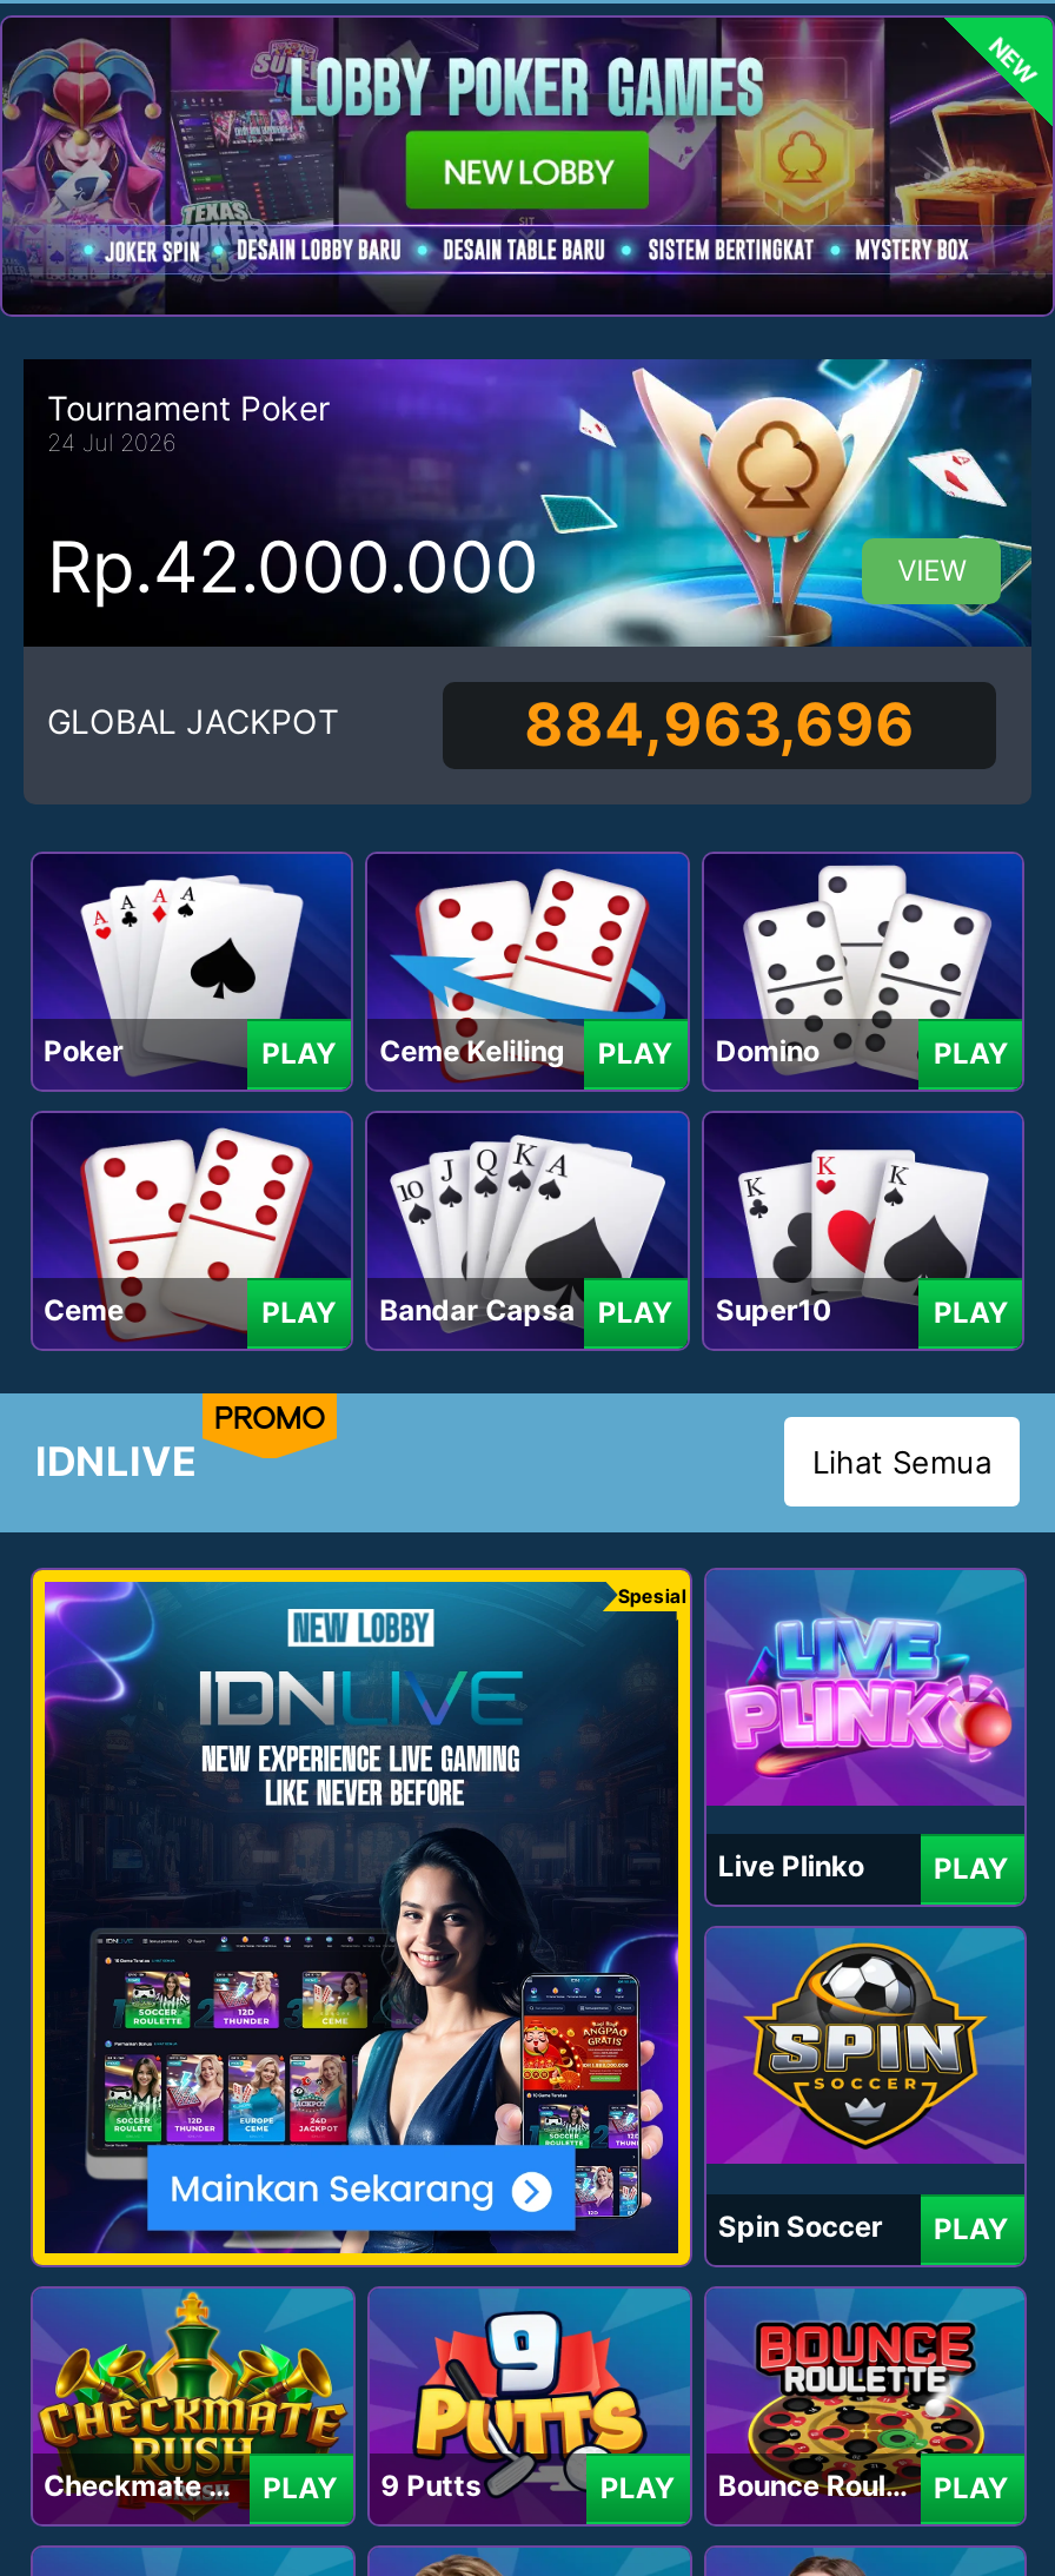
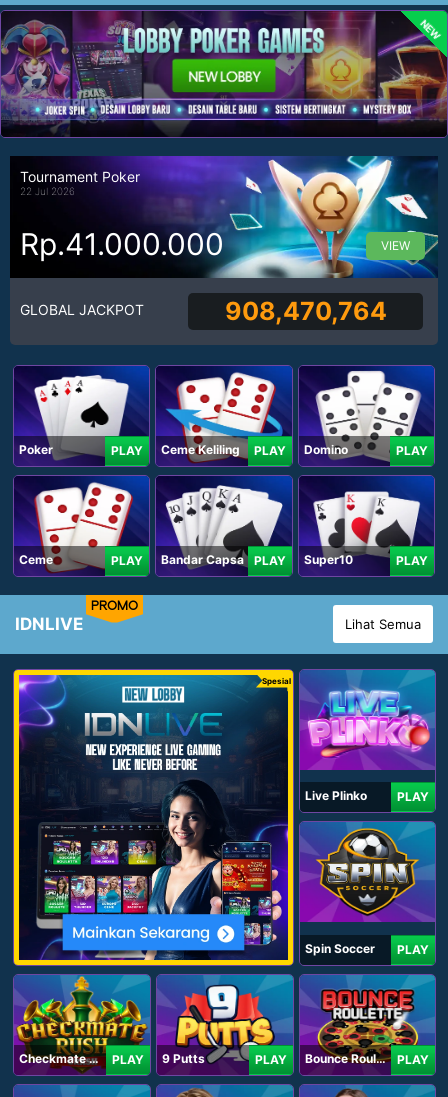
[47,429,177,457] 24 Jul 2026 -> [20,185,75,197] 22 Jul 2026
[47,524,539,609] Rp.42.000.000 -> [20,226,224,262] Rp.41.000.000
[524,688,915,759] 884,963,696 -> [225,295,387,325] 908,470,764

